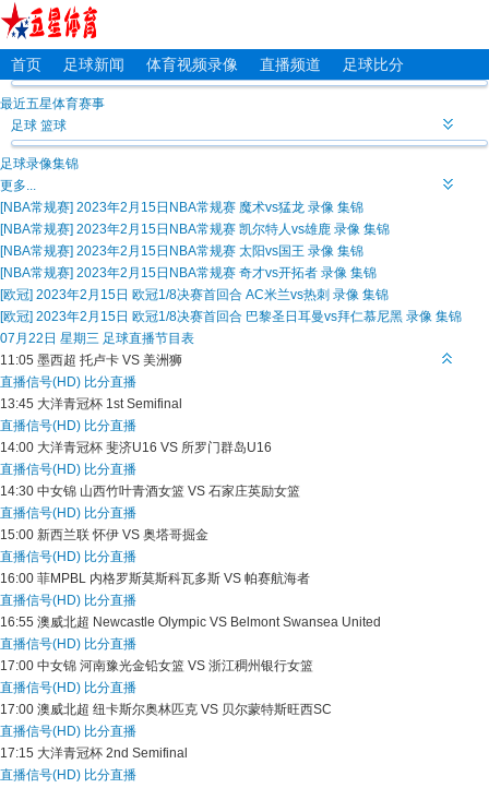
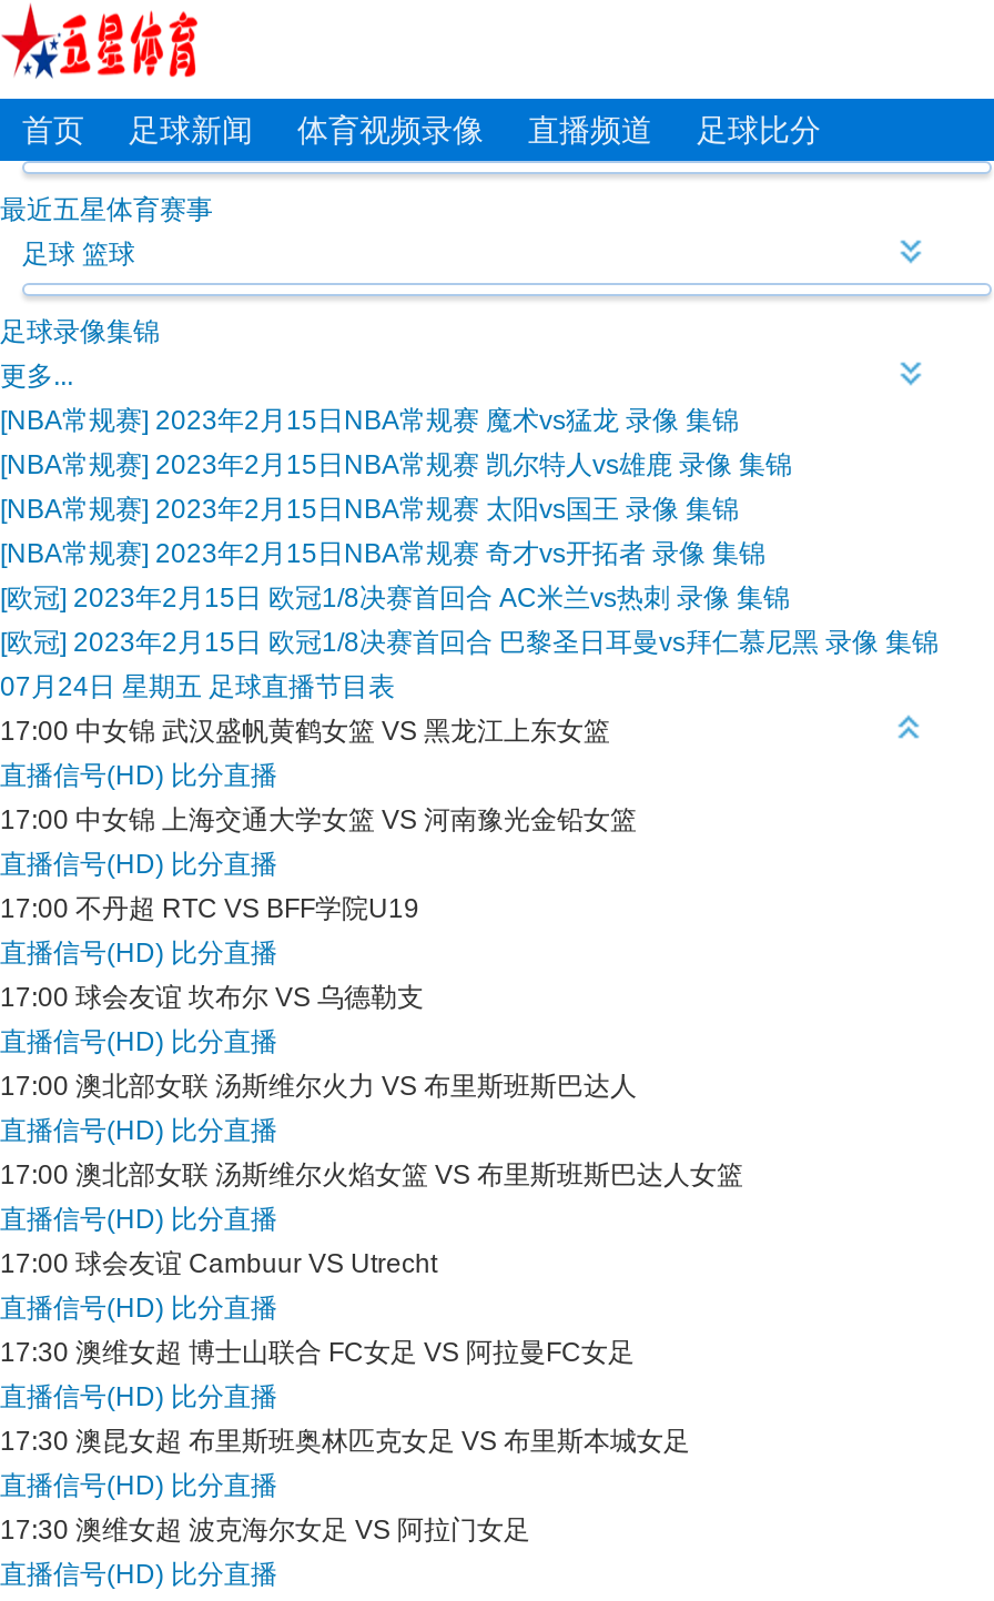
[0,331,194,368] 07月22日 星期三 足球直播节目表 | 11:05 墨西超托卢卡 VS 美洲狮 -> [0,671,610,747] 07月24日 星期五 足球直播节目表 | 17:00 中女锦武汉盛帆黄鹤女篮 VS 黑龙江上东女篮
[0,396,182,411] 13:45 大洋青冠杯1st Semifinal -> [0,804,637,835] 17:00 中女锦上海交通大学女篮 VS 河南豫光金铅女篮
[0,440,272,455] 14:00 大洋青冠杯斐济U16 VS 所罗门群岛U16 -> [0,893,419,924] 17:00 不丹超RTC VS BFF学院U19
[0,483,300,499] 14:30 中女锦山西竹叶青酒女篮 VS 石家庄英励女篮 -> [0,982,424,1013] 17:00 球会友谊坎布尔 VS 乌德勒支
[0,527,208,542] 15:00 新西兰联怀伊 VS 奥塔哥掘金 -> [0,1071,637,1102] 17:00 澳北部女联汤斯维尔火力 VS 布里斯班斯巴达人
[0,571,310,586] 16:00 菲MPBL内格罗斯莫斯科瓦多斯 VS 帕赛航海者 -> [0,1159,743,1190] 17:00 澳北部女联汤斯维尔火焰女篮 VS 布里斯班斯巴达人女篮
[0,614,381,630] 16:55 澳威北超Newcastle Olympic VS Belmont Swansea United -> [0,1248,437,1279] 17:00 球会友谊Cambuur VS Utrecht
[0,658,313,673] 17:00 中女锦河南豫光金铅女篮 VS 浙江稠州银行女篮 -> [0,1337,635,1368] 17:30 澳维女超博士山联合 FC女足 VS 阿拉曼FC女足
[0,702,332,717] 17:00 澳威北超纽卡斯尔奥林匹克 VS 贝尔蒙特斯旺西SC -> [0,1426,690,1457] 17:30 澳昆女超布里斯班奥林匹克女足 VS 布里斯本城女足
[0,745,188,761] 17:15 大洋青冠杯2nd Semifinal -> [0,1514,530,1546] 17:30 澳维女超波克海尔女足 VS 阿拉门女足

